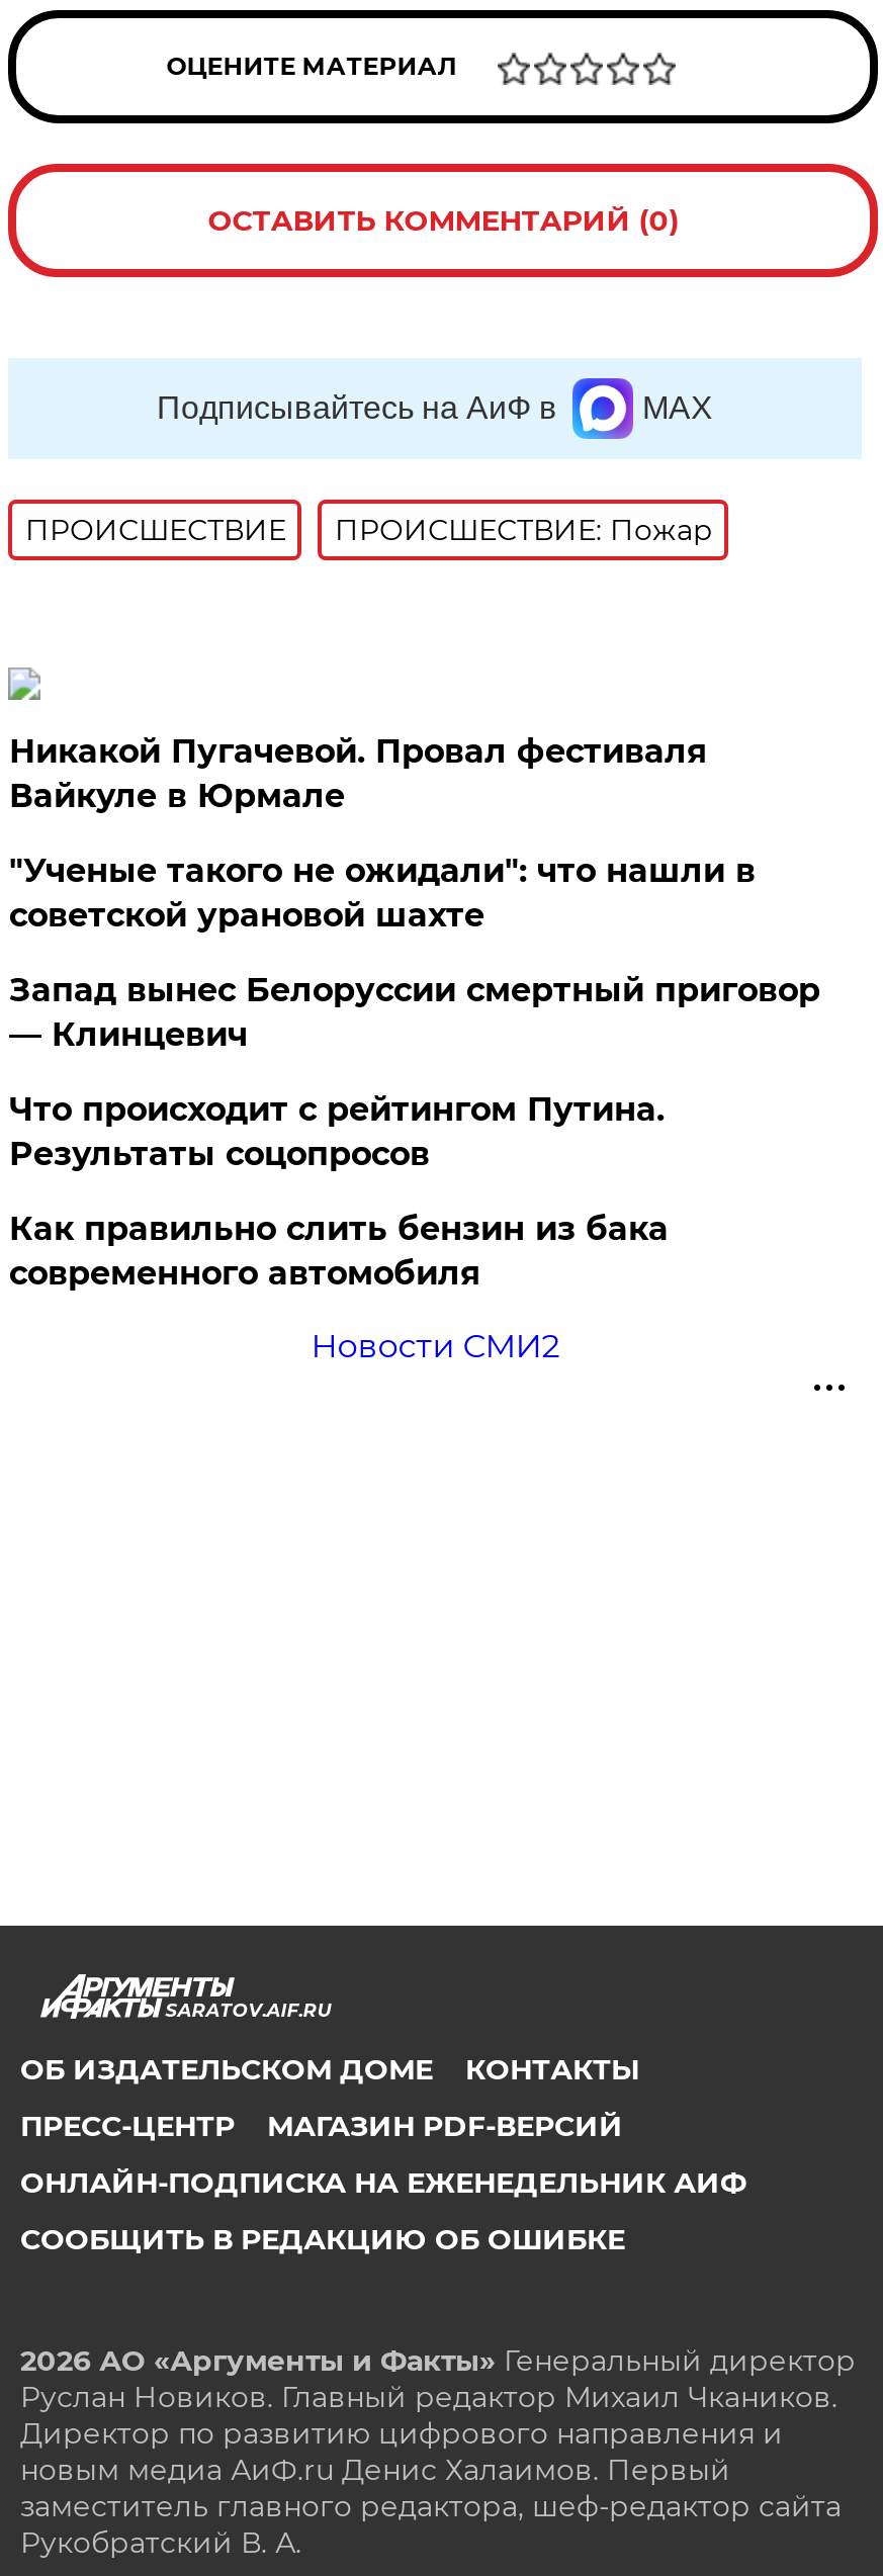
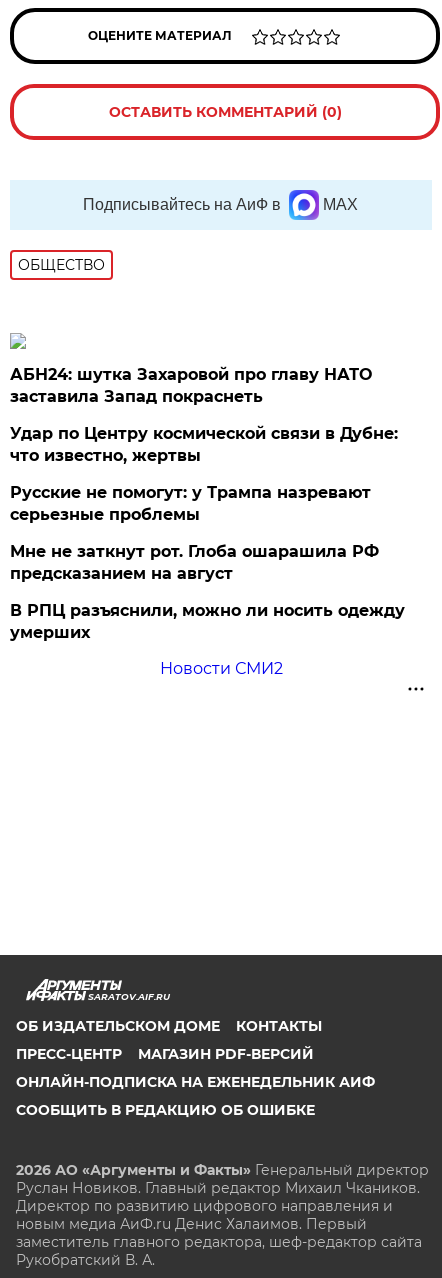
[25,512,713,549] ПРОИСШЕСТВИE | ПРОИСШЕСТВИЕ: Пожар -> [18,256,105,274] ОБЩЕСТВО
[9,733,707,816] Никакой Пугачевой. Провал фестиваля | Вайкуле в Юрмале -> [10,365,372,406] АБН24: шутка Захаровой про главу НАТО | заставила Запад покраснеть
[9,852,755,935] "Ученые такого не ожидали": что нашли в | советской урановой шахте -> [10,424,398,465] Удар по Центру космической связи в Дубне: | что известно, жертвы
[9,972,820,1054] Запад вынес Белоруссии смертный приговор | — Клинцевич -> [10,483,371,524] Русские не помогут: у Трампа назревают | серьезные проблемы
[9,1091,664,1174] Что происходит с рейтингом Путина. | Результаты соцопросов -> [10,542,379,583] Мне не заткнут рот. Глоба ошарашила РФ | предсказанием на август
[9,1210,668,1293] Как правильно слить бензин из бака | современного автомобиля -> [10,601,405,642] В РПЦ разъяснили, можно ли носить одежду | умерших

